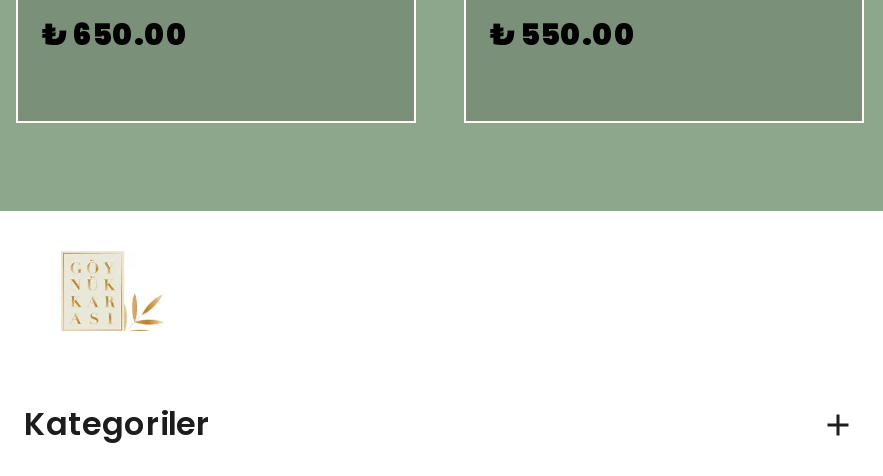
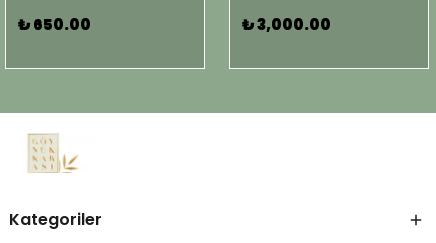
[490,13,636,55] ₺ 550.00 -> [242,14,331,35] ₺ 3,000.00

